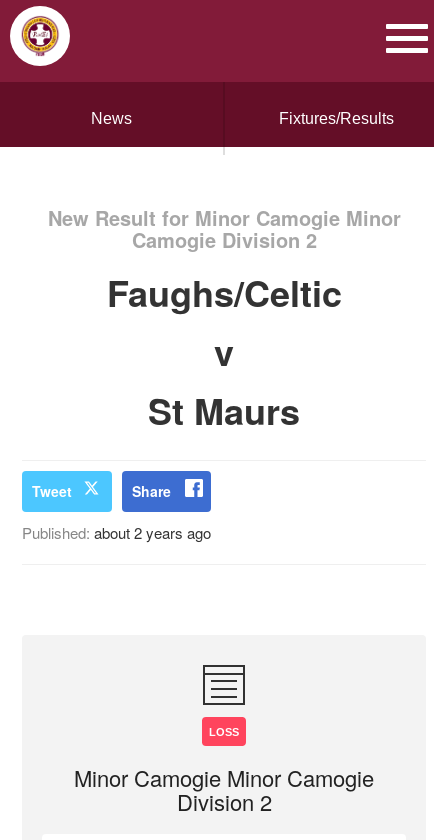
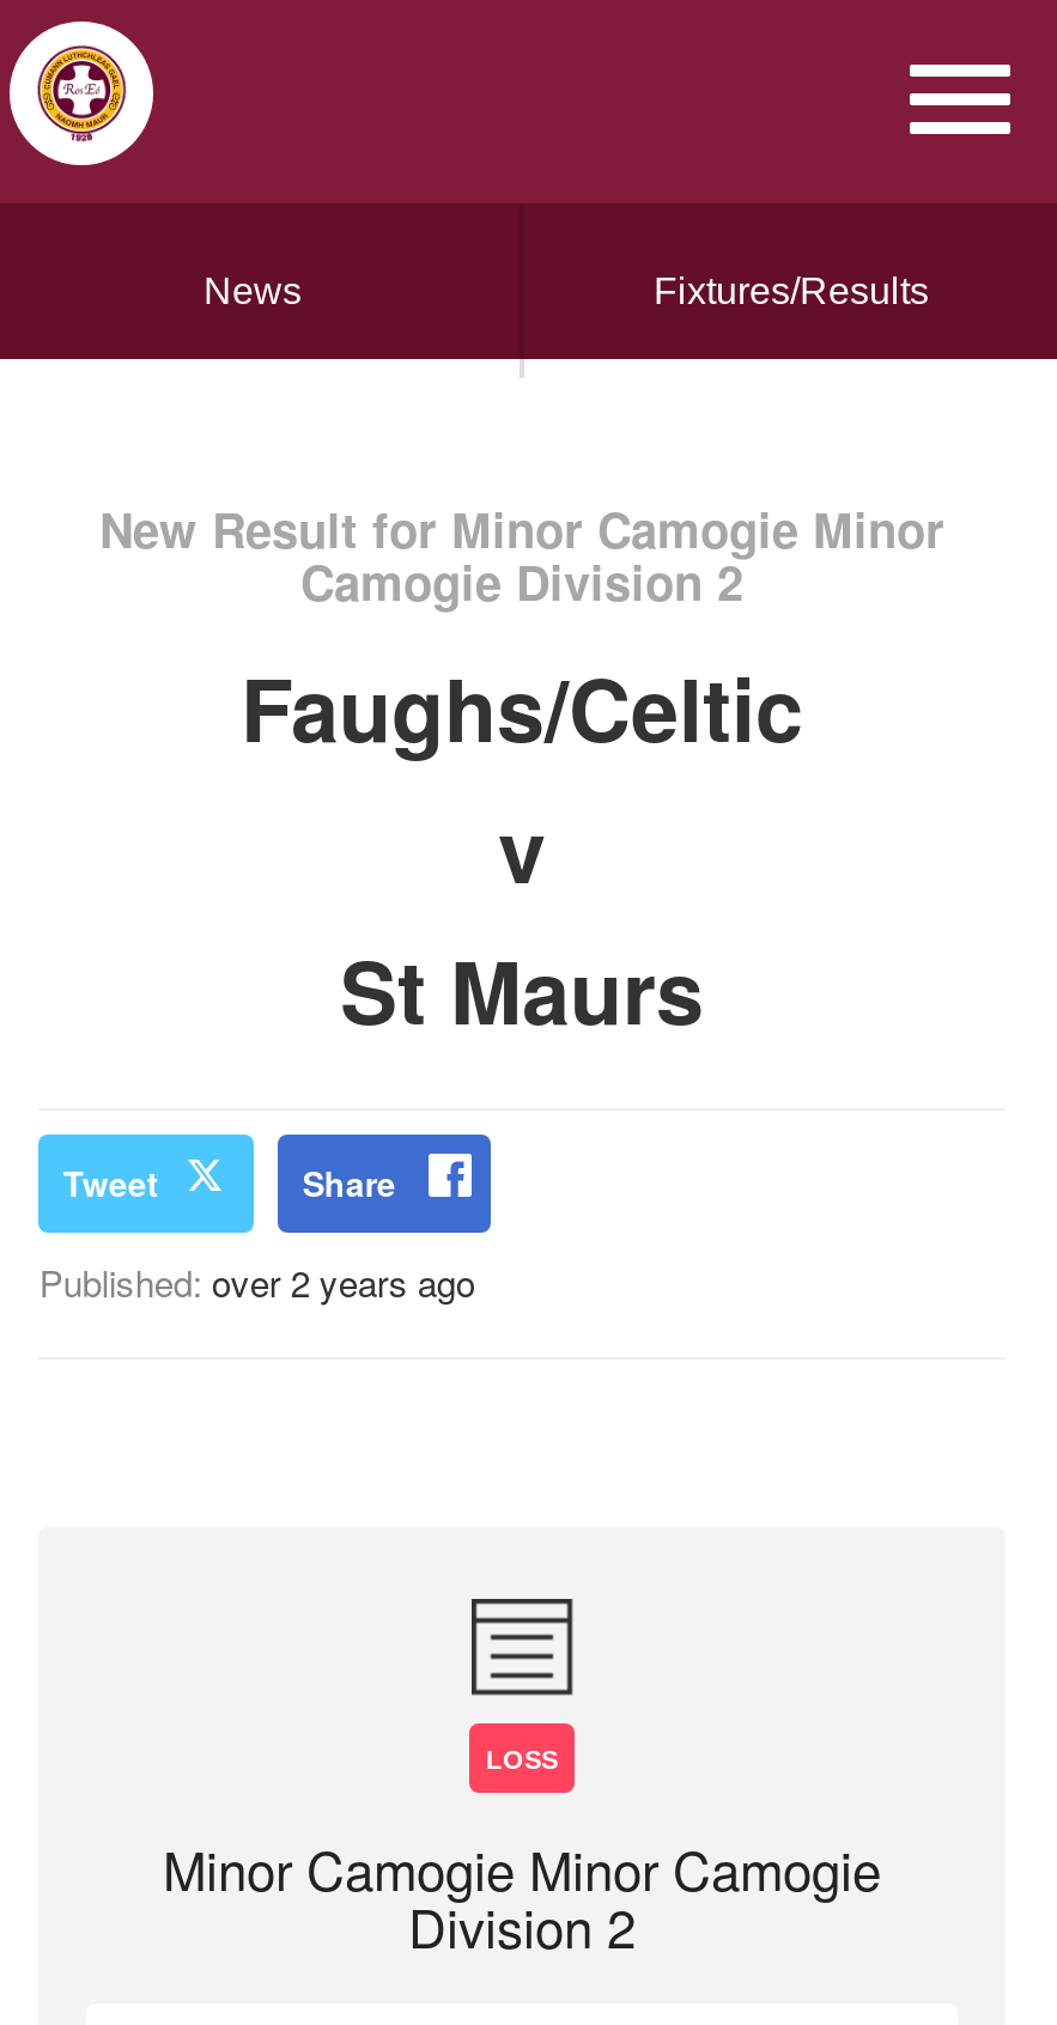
[22,522,211,543] Published: about 2 years ago -> [39,1257,475,1307] Published: over 2 years ago

